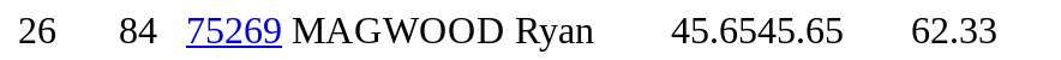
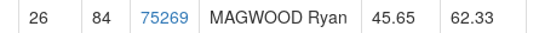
[186,10,844,50] 75269 MAGWOOD Ryan | 45.6545.65 -> [141,5,415,28] 75269 | MAGWOOD Ryan | 45.65

